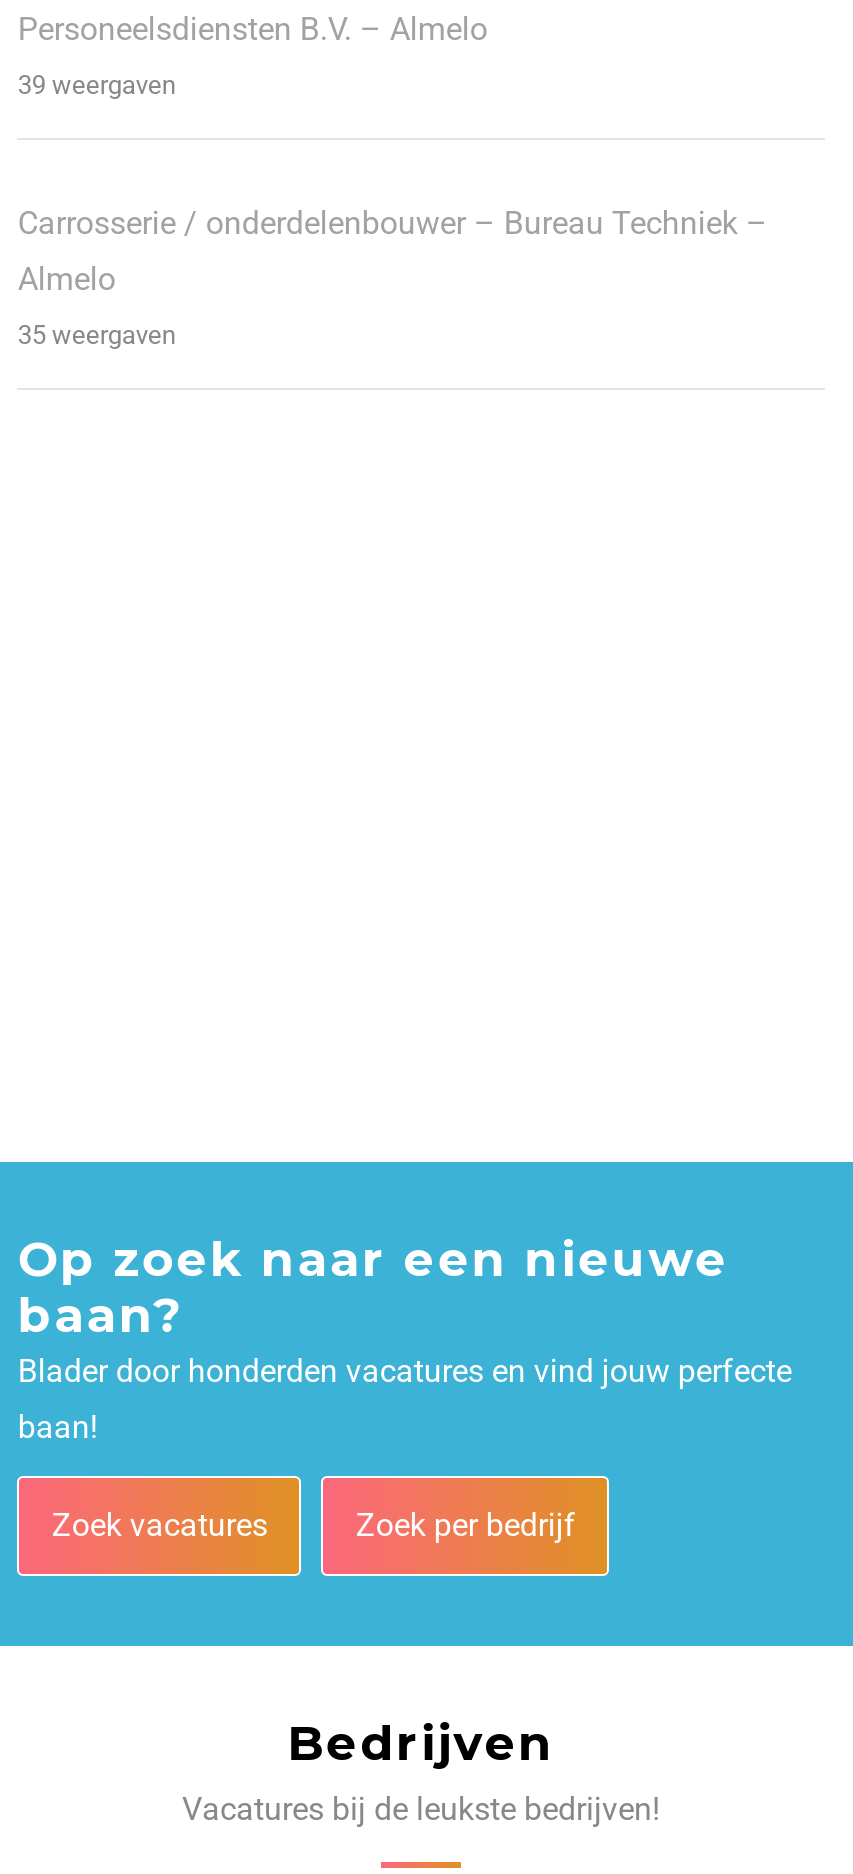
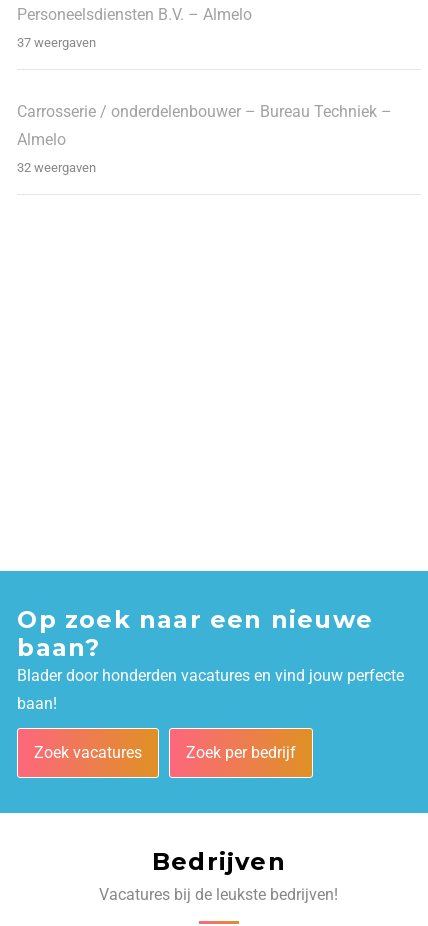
[18,69,176,99] 39 weergaven -> [17,35,96,50] 37 weergaven
[18,319,176,349] 35 weergaven -> [17,160,96,175] 32 weergaven

